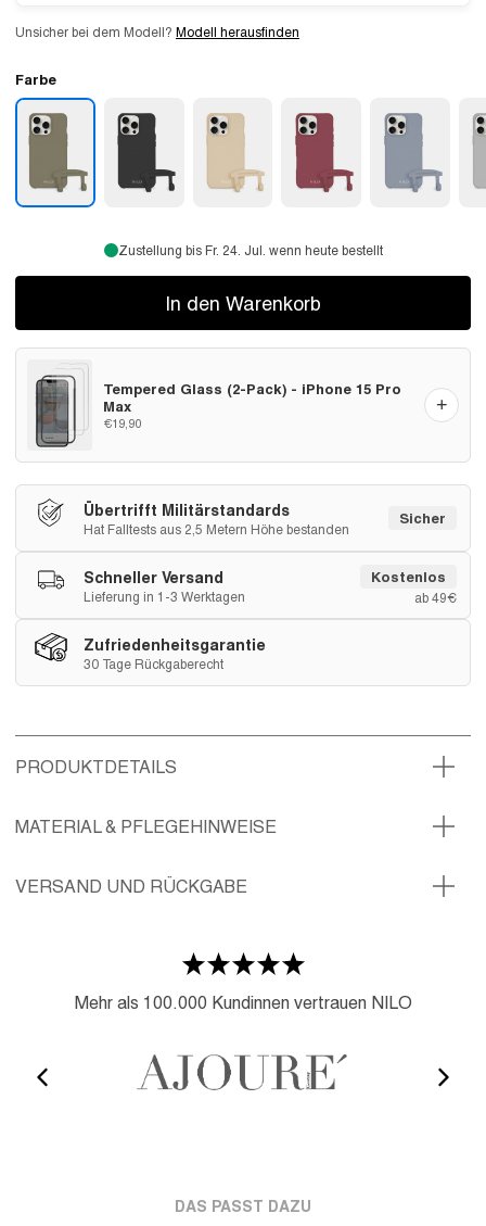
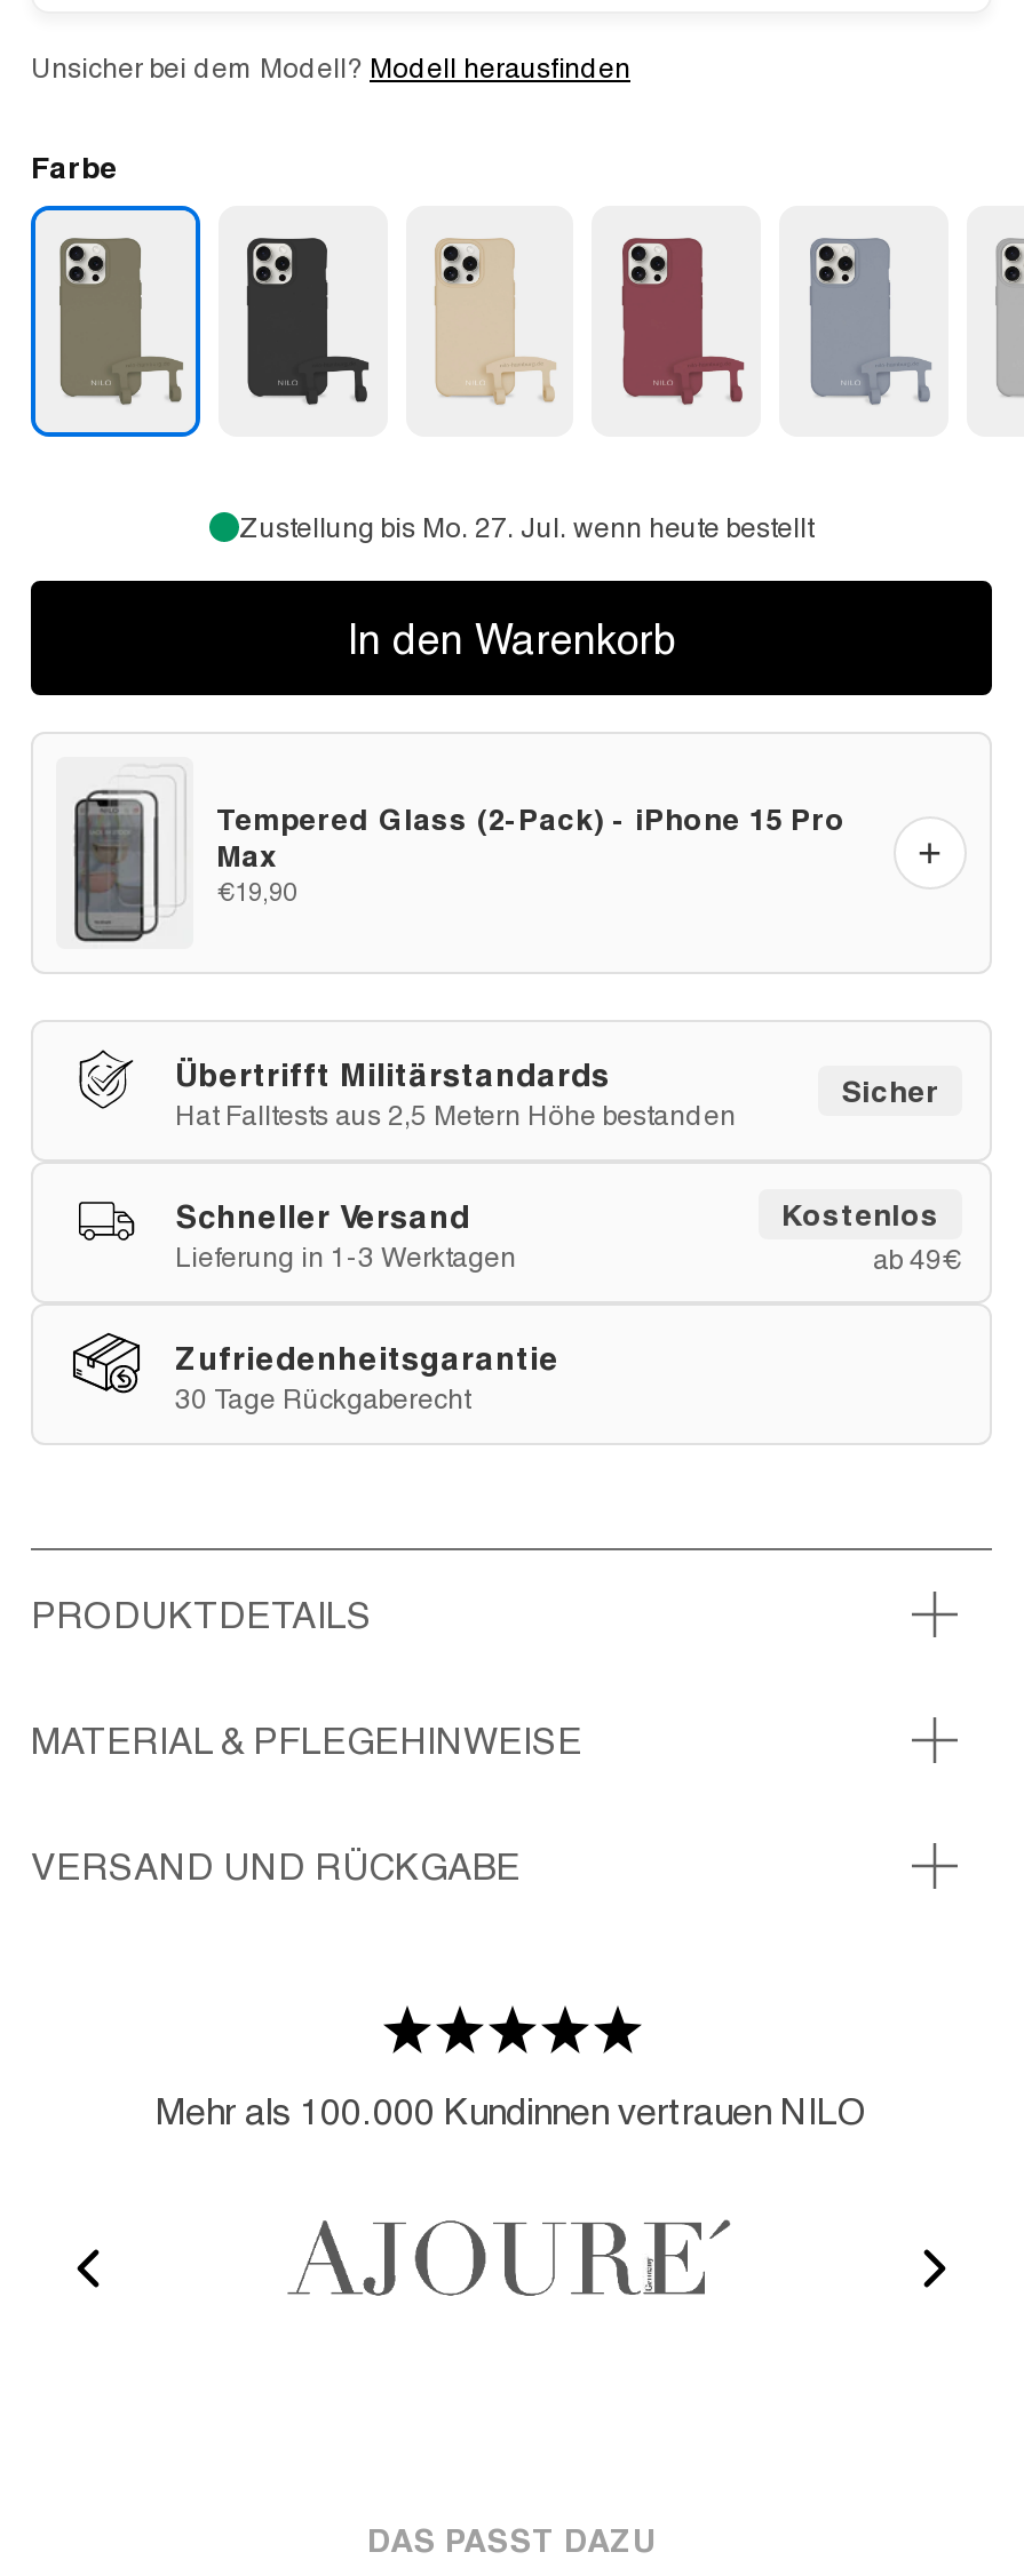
[118,242,382,258] Zustellung bis Fr. 24. Jul. wenn heute bestellt -> [239,511,813,543] Zustellung bis Mo. 27. Jul. wenn heute bestellt

